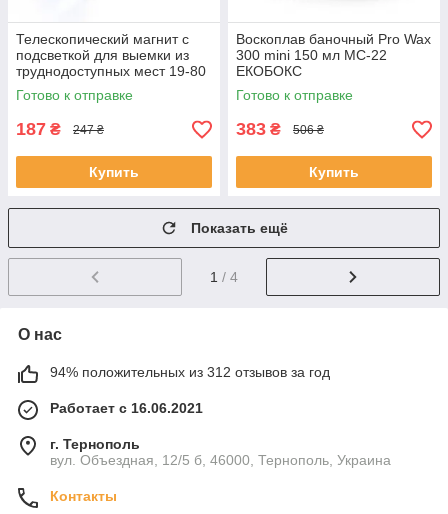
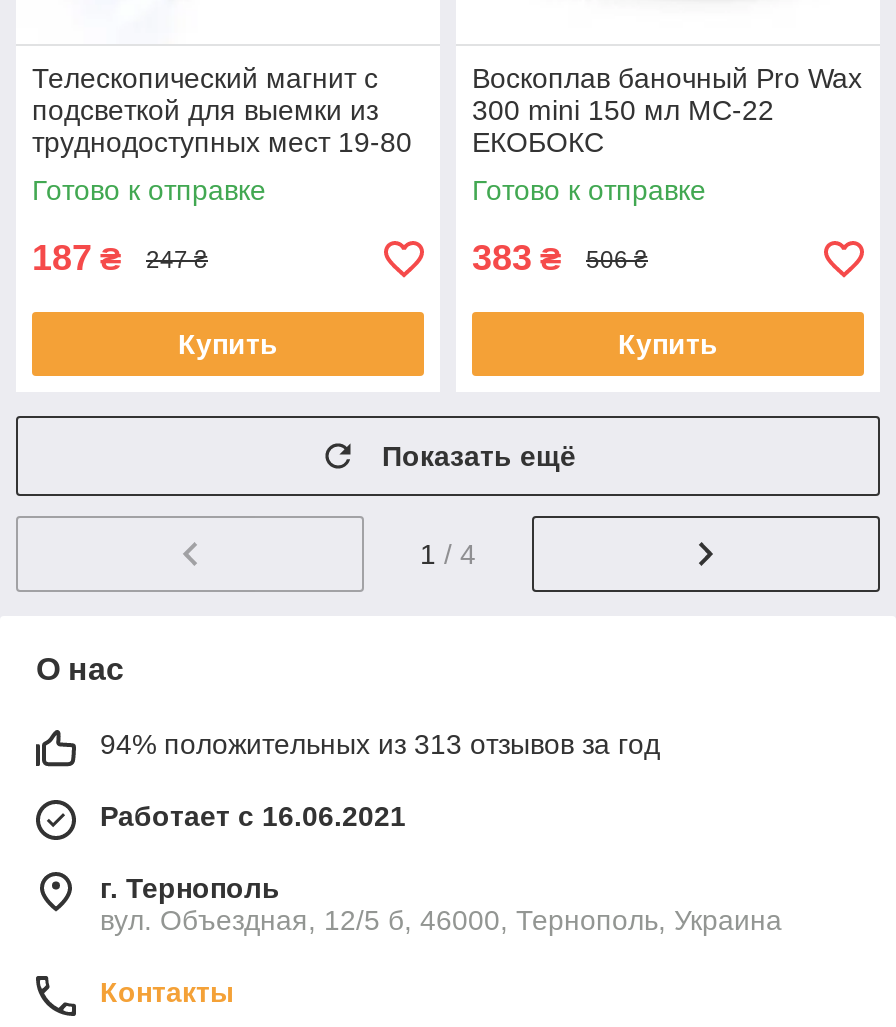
[50,364,330,380] 94% положительных из 312 отзывов за год -> [100,729,660,761] 94% положительных из 313 отзывов за год

